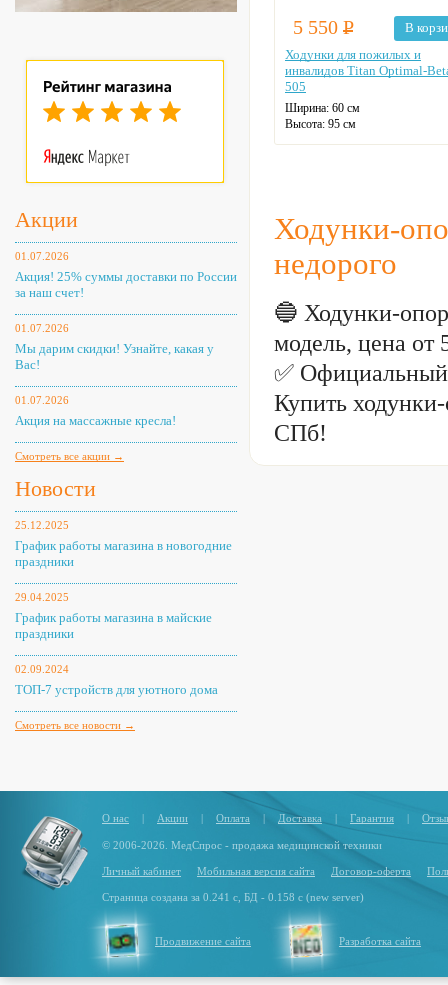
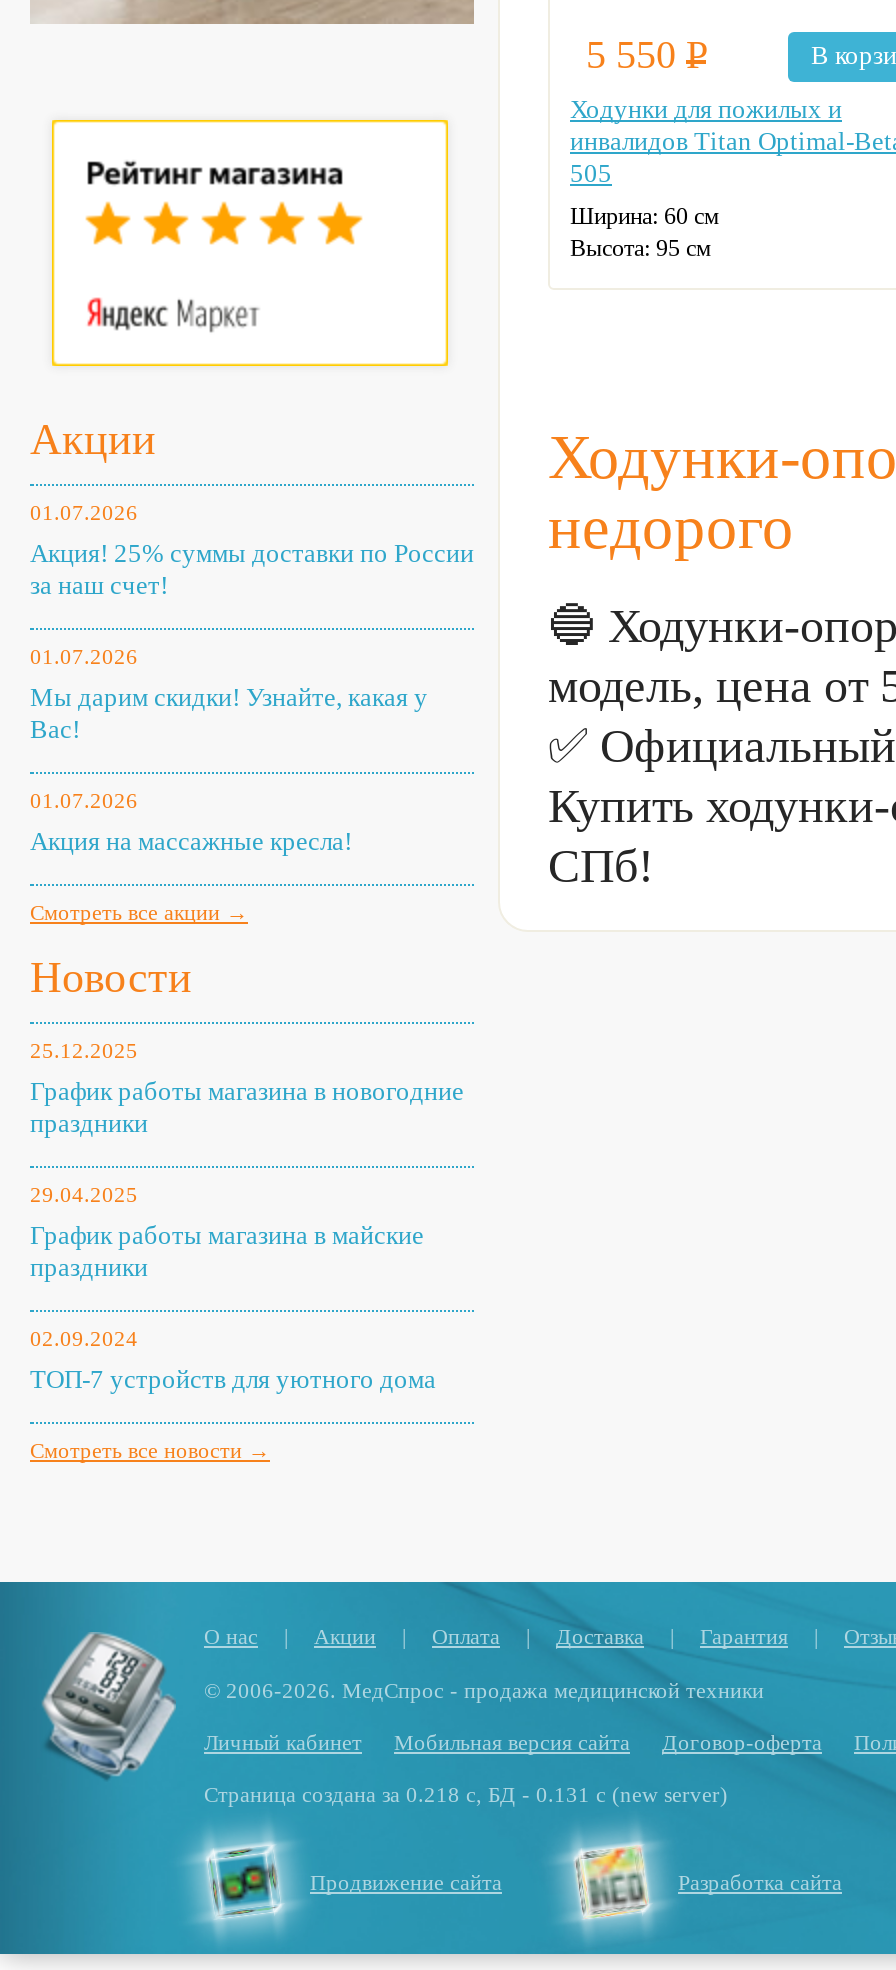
[102,891,364,903] Страница создана за 0.241 с, БД - 0.158 с (new server) -> [204,1782,728,1806] Страница создана за 0.218 с, БД - 0.131 с (new server)

